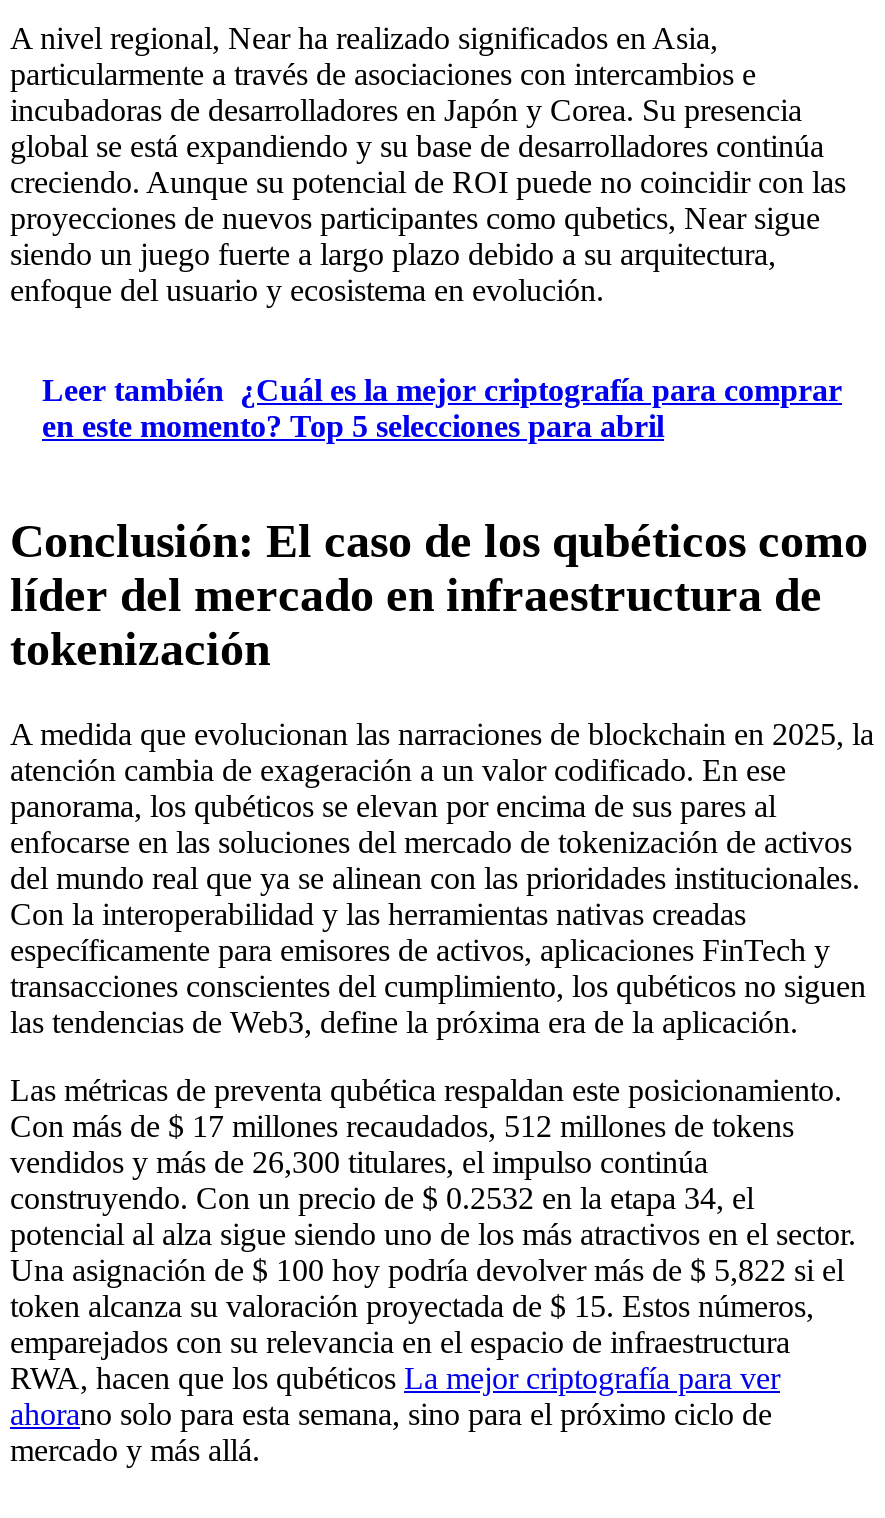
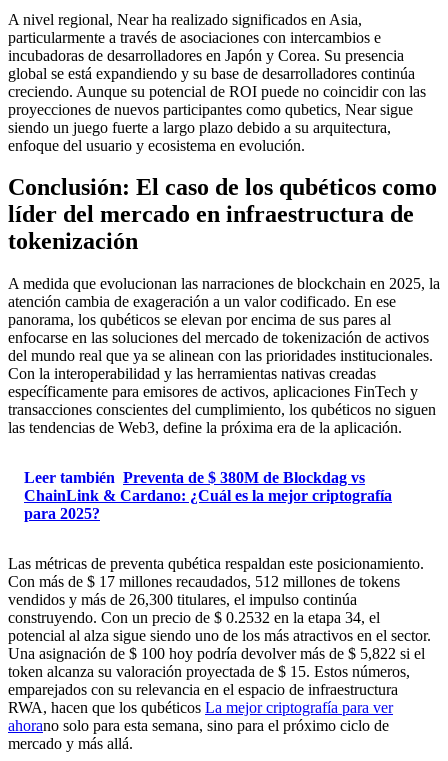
[42,372,842,442] Leer también ¿Cuál es la mejor criptografía para comprar | en este momento? Top 5 selecciones para abril -> none
moved [10,516,874,1040] -> [8,174,440,436]: Conclusión: El caso de los qubéticos como | líder del mercado en infraestructura de | tokenización | ... | transacciones conscientes del cumplimiento, los qubéticos no siguen | las tendencias de Web3, define la próxima era de la aplicación.
none -> [24,469,392,522] Leer también Preventa de $ 380M de Blockdag vs | ChainLink & Cardano: ¿Cuál es la mejor criptografía | para 2025?

